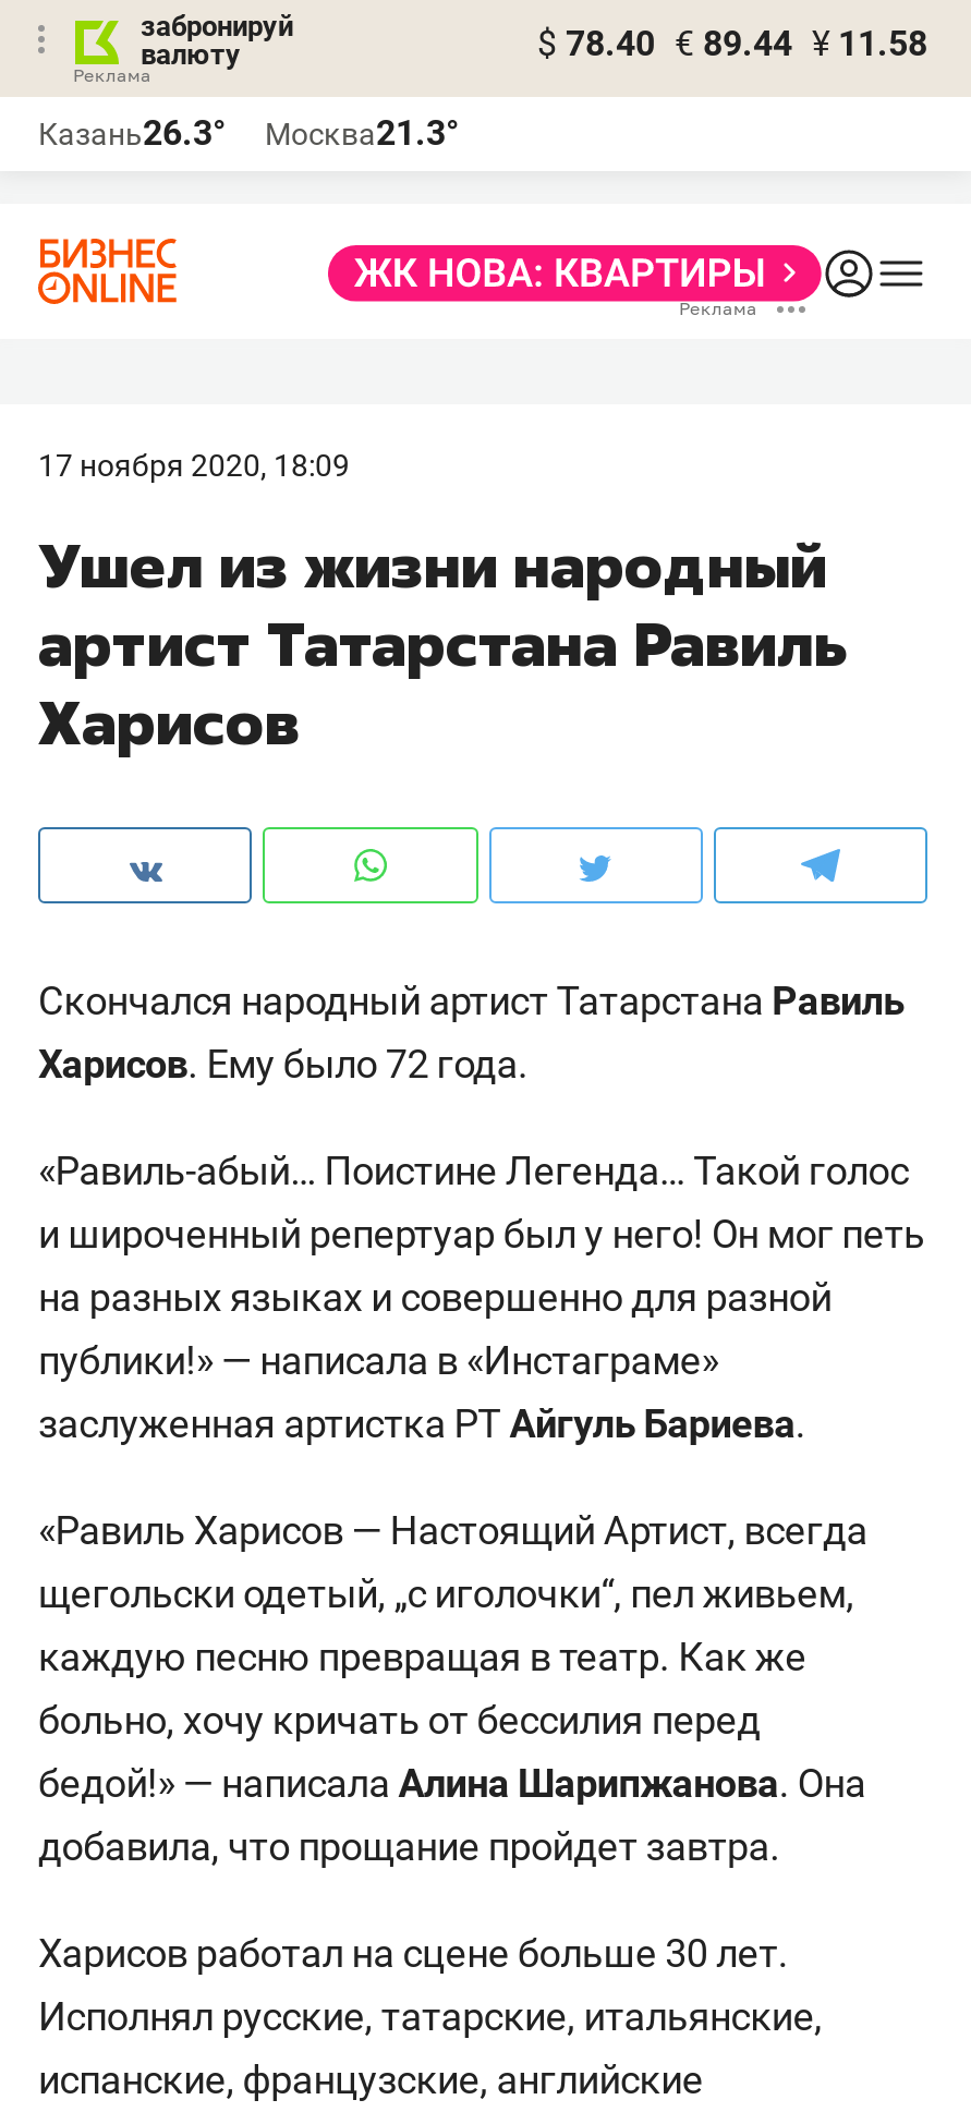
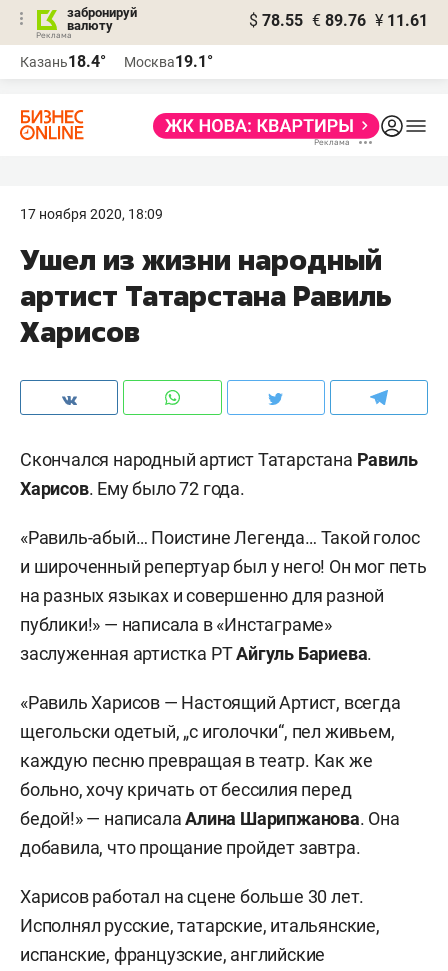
[537,23,927,64] $ 78.40 € 89.44 ¥ 11.58 -> [249,11,428,30] $ 78.55 € 89.76 ¥ 11.61
[38,112,226,154] Казань26.3° -> [20,52,106,71] Казань18.4°
[265,112,459,154] Москва21.3° -> [124,52,213,71] Москва19.1°

